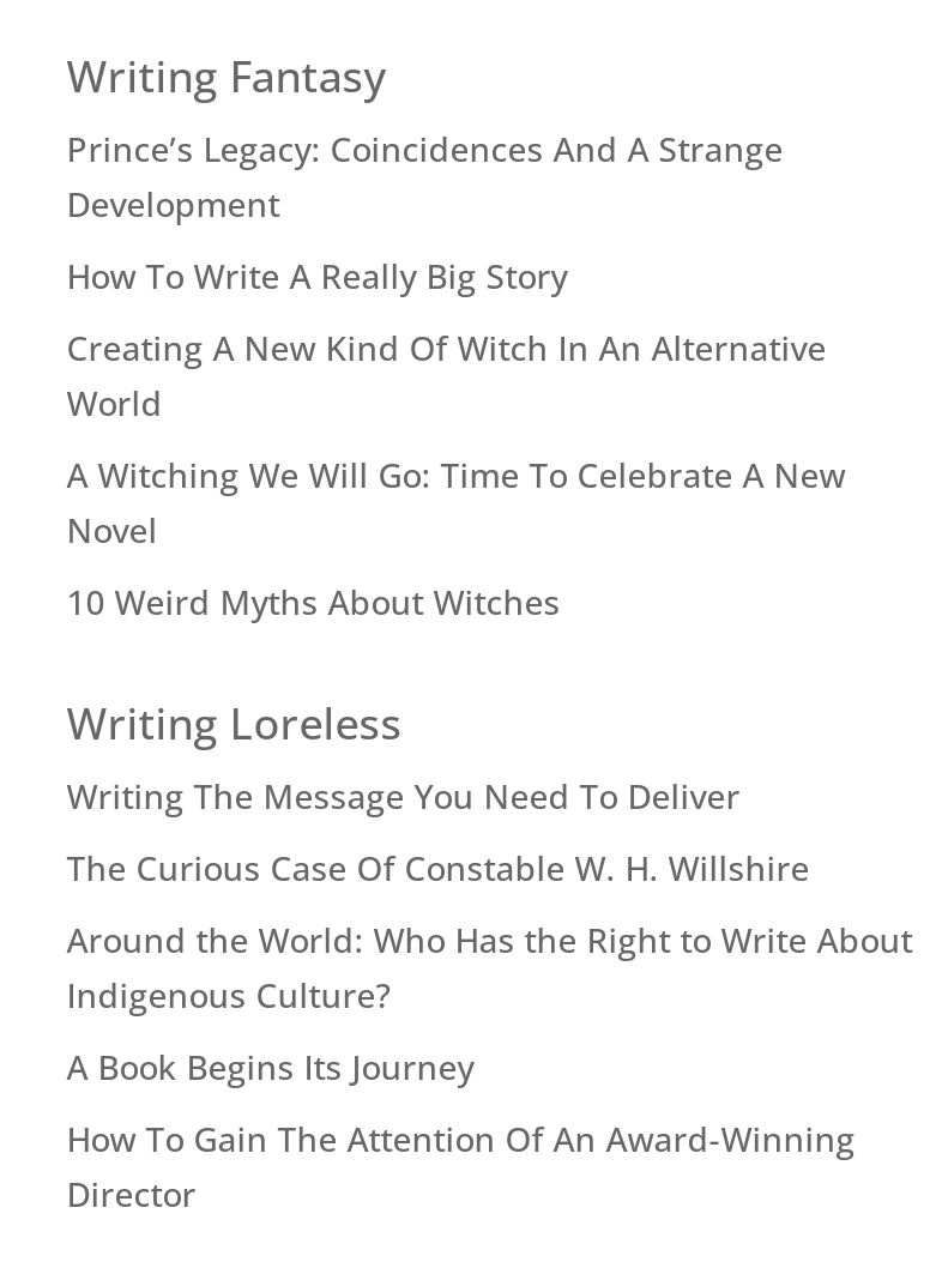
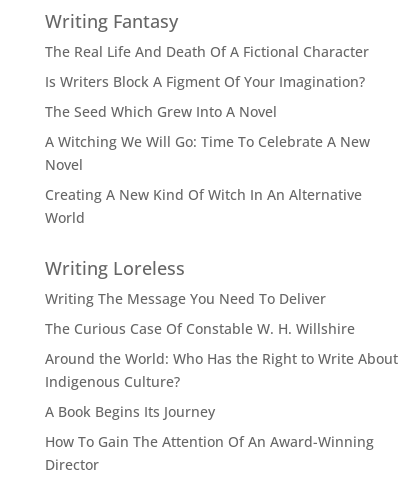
none -> [45,102,277,121] The Seed Which Grew Into A Novel
[67,127,783,228] Prince’s Legacy: Coincidences And A Strange | Development -> [45,42,369,61] The Real Life And Death Of A Fictional Character
[67,254,568,300] How To Write A Really Big Story -> [45,72,365,91] Is Writers Block A Figment Of Your Imagination?
moved [67,326,826,427] -> [45,185,362,227]: Creating A New Kind Of Witch In An Alternative | World
moved [67,453,846,554] -> [45,132,370,174]: A Witching We Will Go: Time To Celebrate A New | Novel
[67,580,560,626] 10 Weird Myths About Witches -> none

